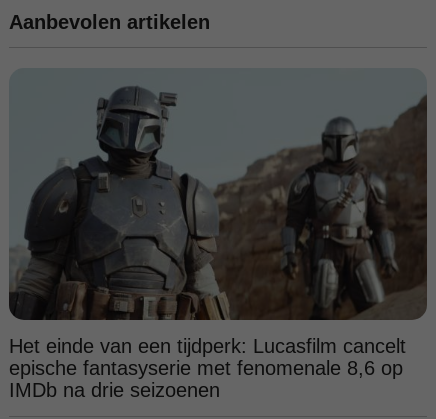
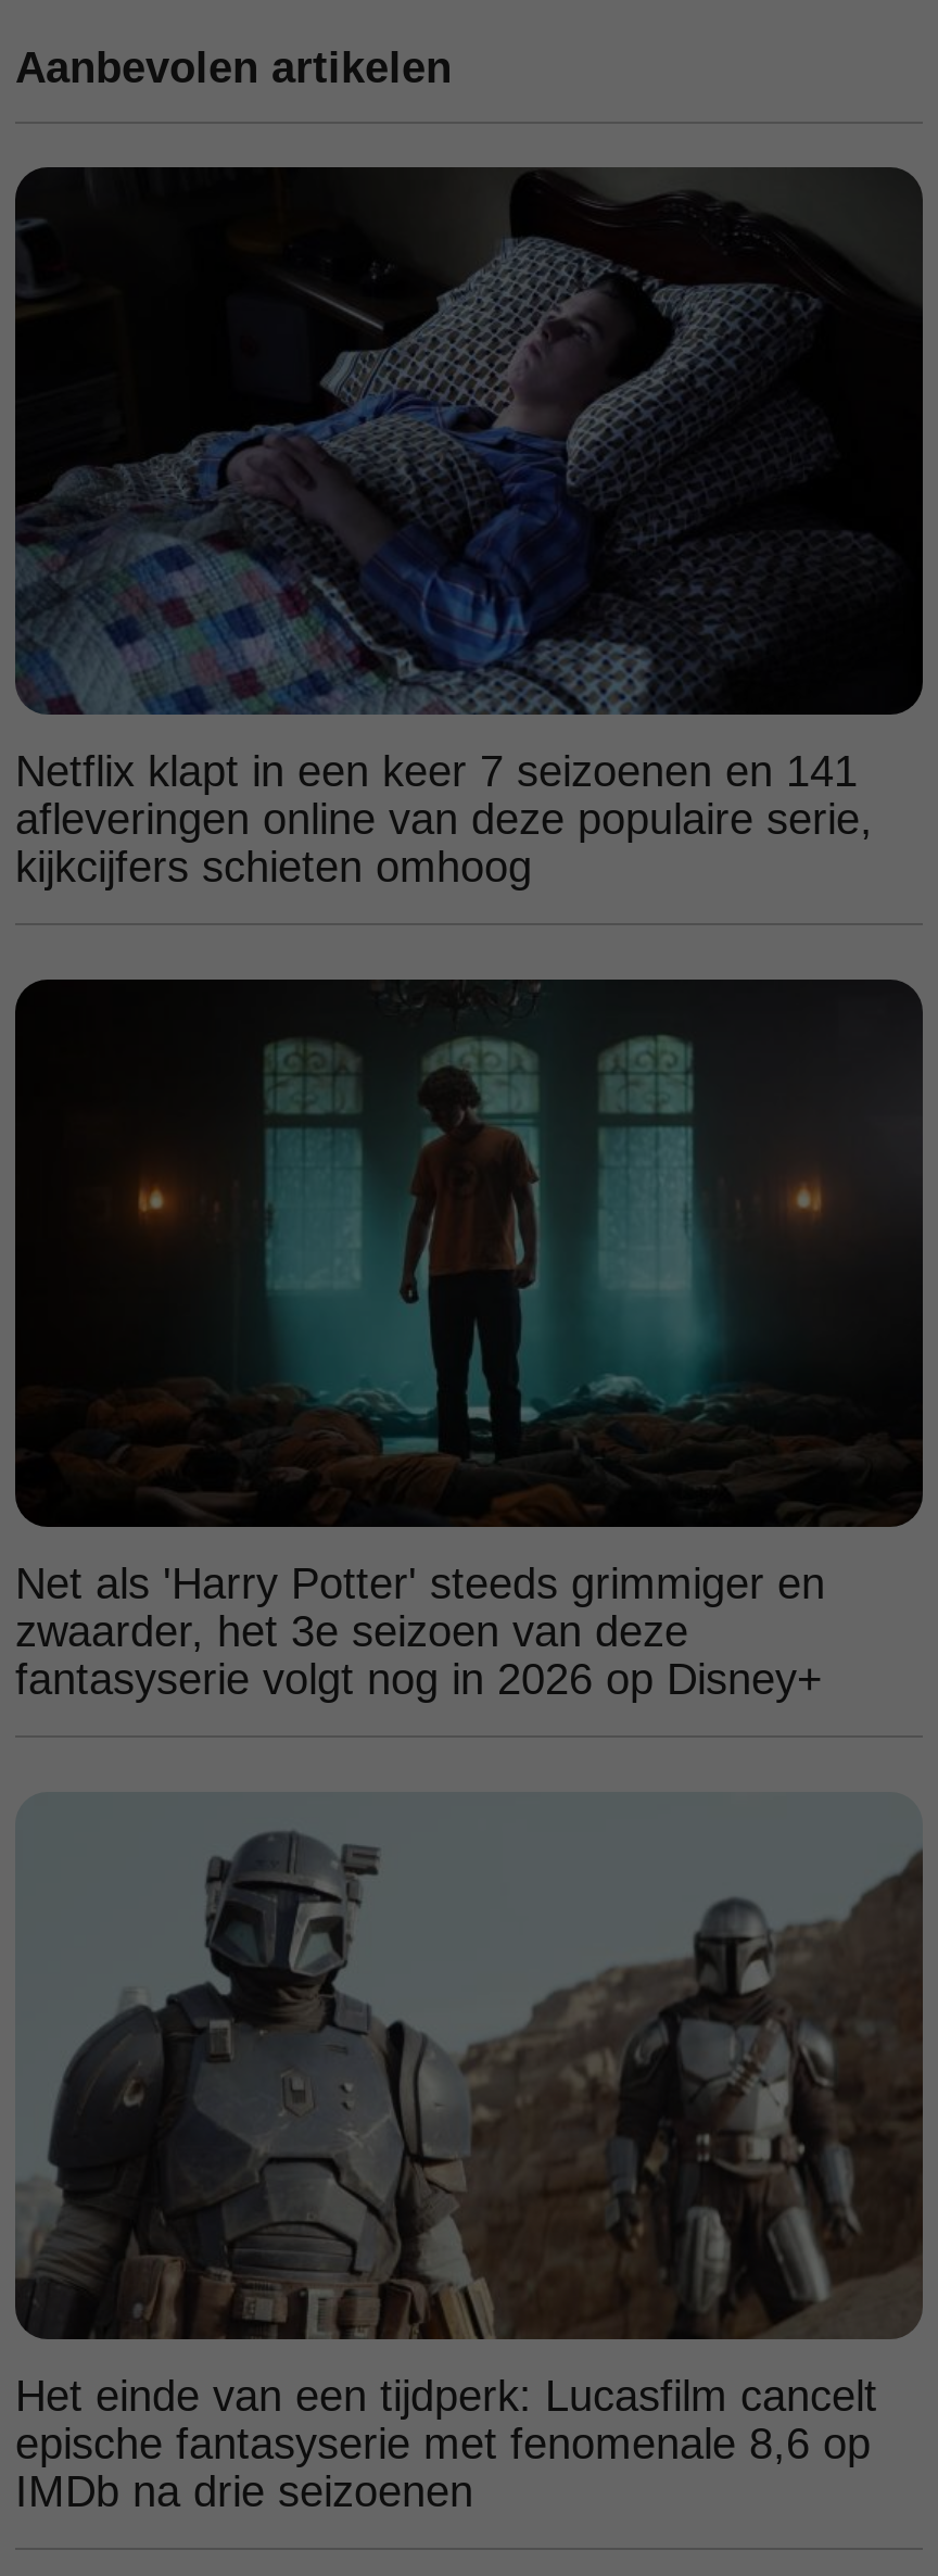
none -> [13,165,925,891] [image] | Netflix klapt in een keer 7 seizoenen en 141 | afleveringen online van deze populaire serie, | kijkcijfers schieten omhoog
none -> [13,977,925,1703] [image] | Net als 'Harry Potter' steeds grimmiger en | zwaarder, het 3e seizoen van deze | fantasyserie volgt nog in 2026 op Disney+

